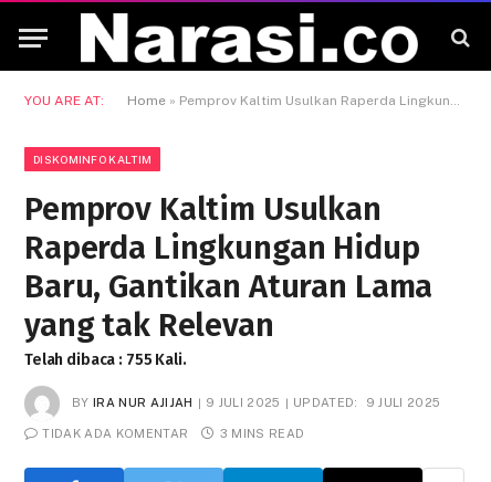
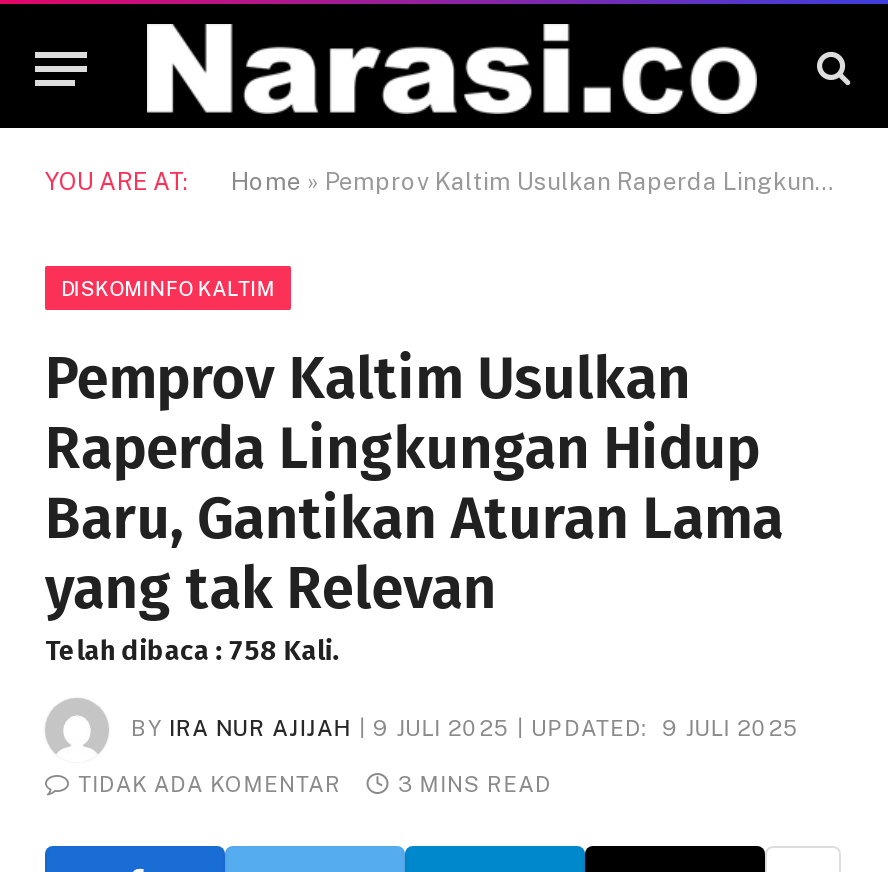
[24,350,186,369] Telah dibaca : 755 Kali. -> [45,634,340,668] Telah dibaca : 758 Kali.

